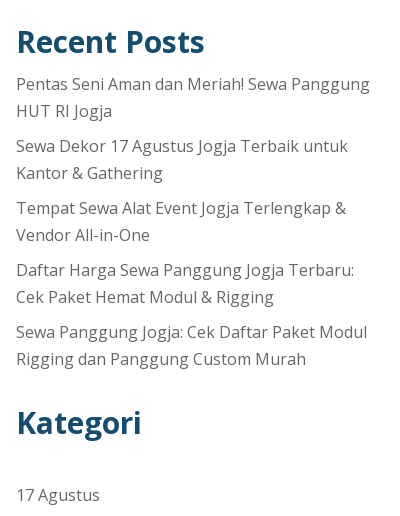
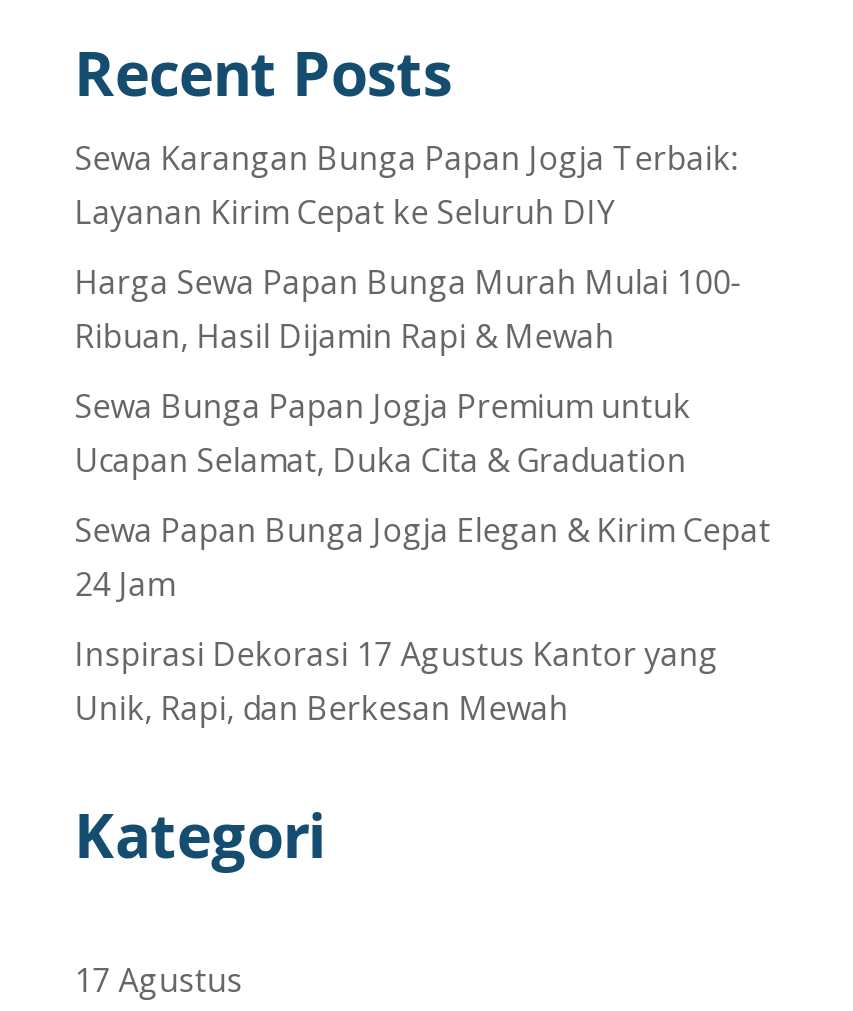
[16,73,370,122] Pentas Seni Aman dan Meriah! Sewa Panggung | HUT RI Jogja -> [75,135,737,233] Sewa Karangan Bunga Papan Jogja Terbaik: | Layanan Kirim Cepat ke Seluruh DIY
[16,135,348,184] Sewa Dekor 17 Agustus Jogja Terbaik untuk | Kantor & Gathering -> [75,259,743,357] Harga Sewa Papan Bunga Murah Mulai 100- | Ribuan, Hasil Dijamin Rapi & Mewah
[16,197,346,246] Tempat Sewa Alat Event Jogja Terlengkap & | Vendor All-in-One -> [75,383,691,481] Sewa Bunga Papan Jogja Premium untuk | Ucapan Selamat, Duka Cita & Graduation
[16,259,354,308] Daftar Harga Sewa Panggung Jogja Terbaru: | Cek Paket Hemat Modul & Rigging -> [75,507,771,605] Sewa Papan Bunga Jogja Elegan & Kirim Cepat | 24 Jam
[16,321,367,370] Sewa Panggung Jogja: Cek Daftar Paket Modul | Rigging dan Panggung Custom Murah -> [75,631,719,729] Inspirasi Dekorasi 17 Agustus Kantor yang | Unik, Rapi, dan Berkesan Mewah

